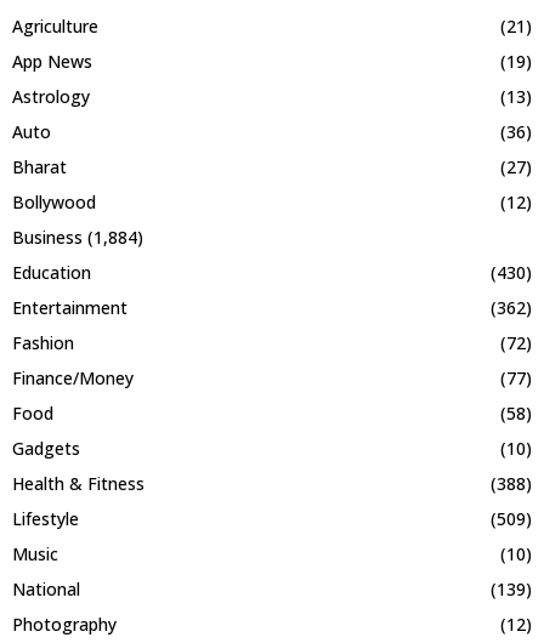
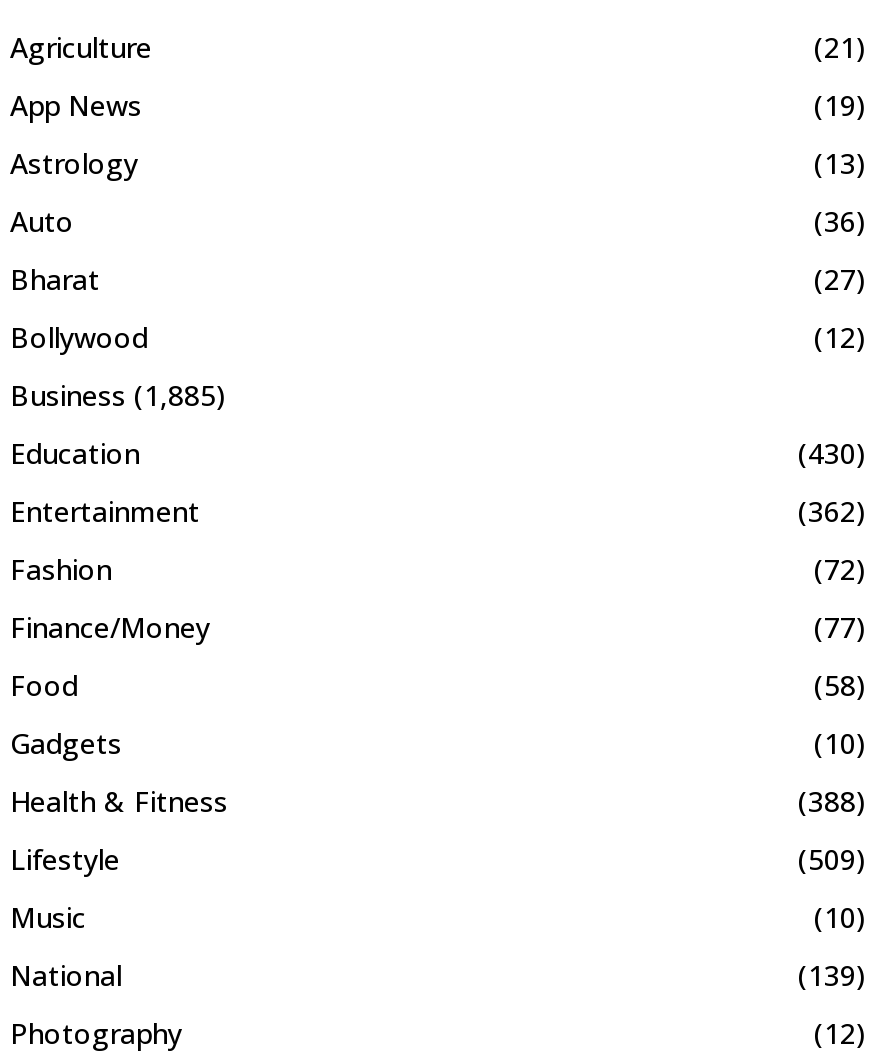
[12,226,143,249] Business (1,884) -> [10,377,226,415] Business (1,885)

